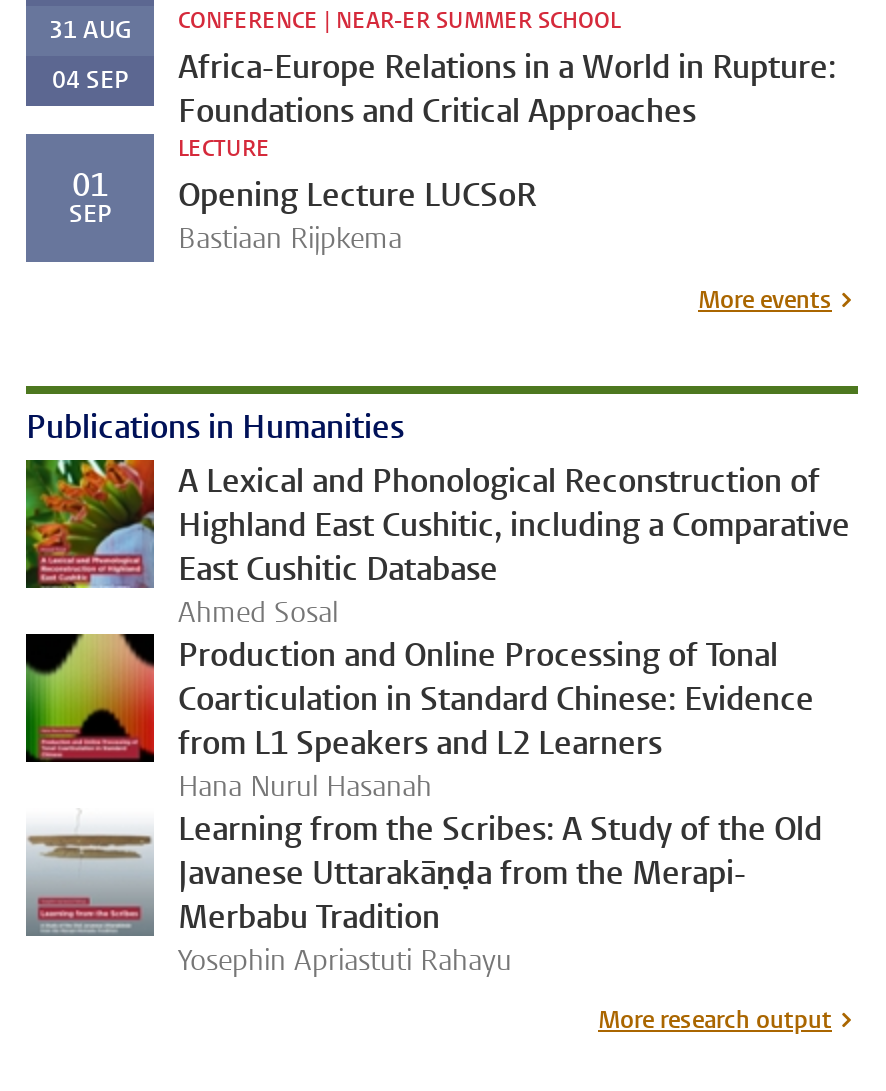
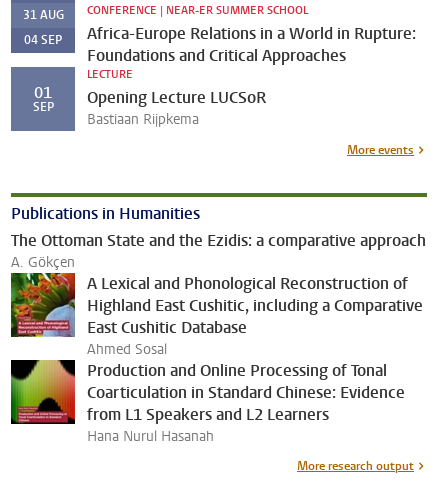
moved [22,456,850,807] -> [9,271,423,446]: [image] | A Lexical and Phonological Reconstruction of | Highland East Cushitic, including a Comparative | ... | from L1 Speakers and L2 Learners | Hana Nurul Hasanah
none -> [11,230,426,272] The Ottoman State and the Ezidis: a comparative approach | A. Gökçen
[26,809,822,981] [image] | Learning from the Scribes: A Study of the Old | Javanese Uttarakāṇḍa from the Merapi- | Merbabu Tradition | Yosephin Apriastuti Rahayu -> none

